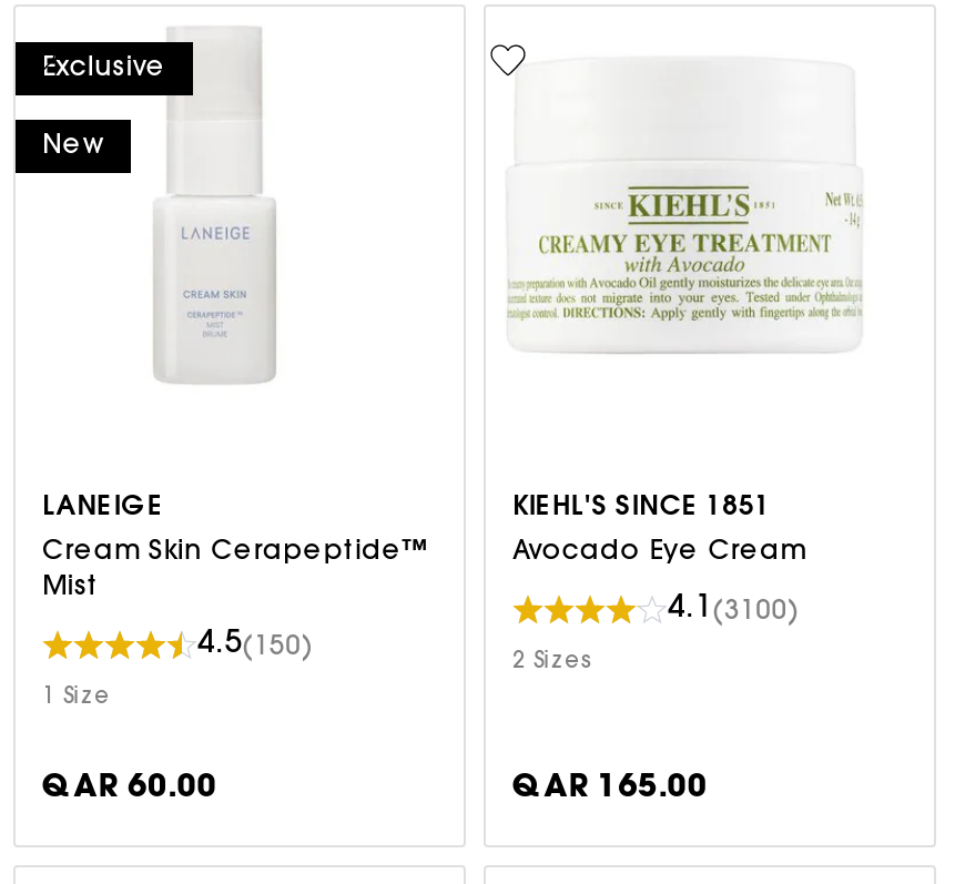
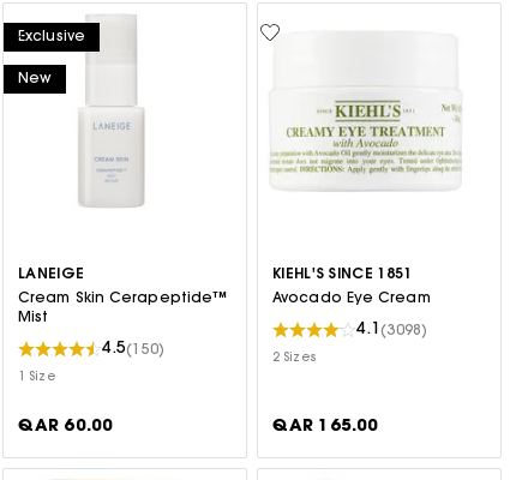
[668,595,798,626] 4.1 (3100) -> [356,322,427,338] 4.1 (3098)

